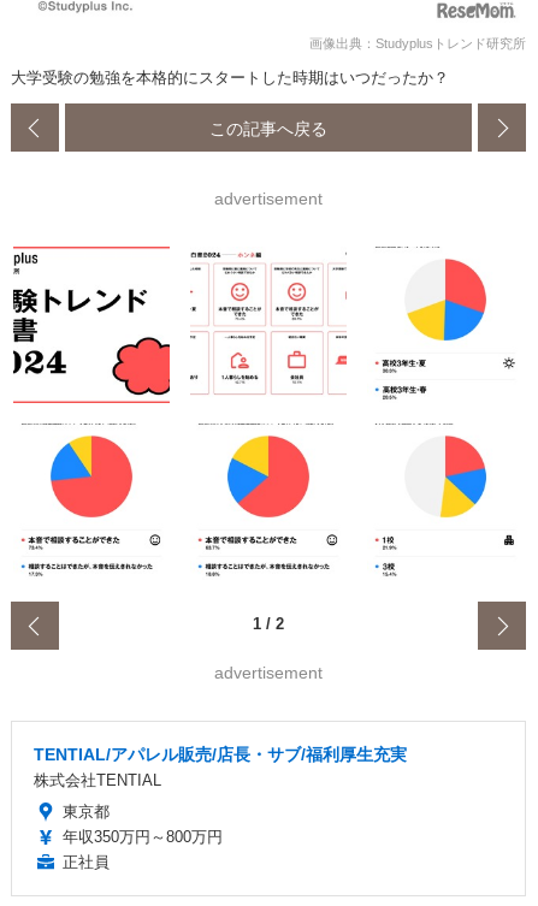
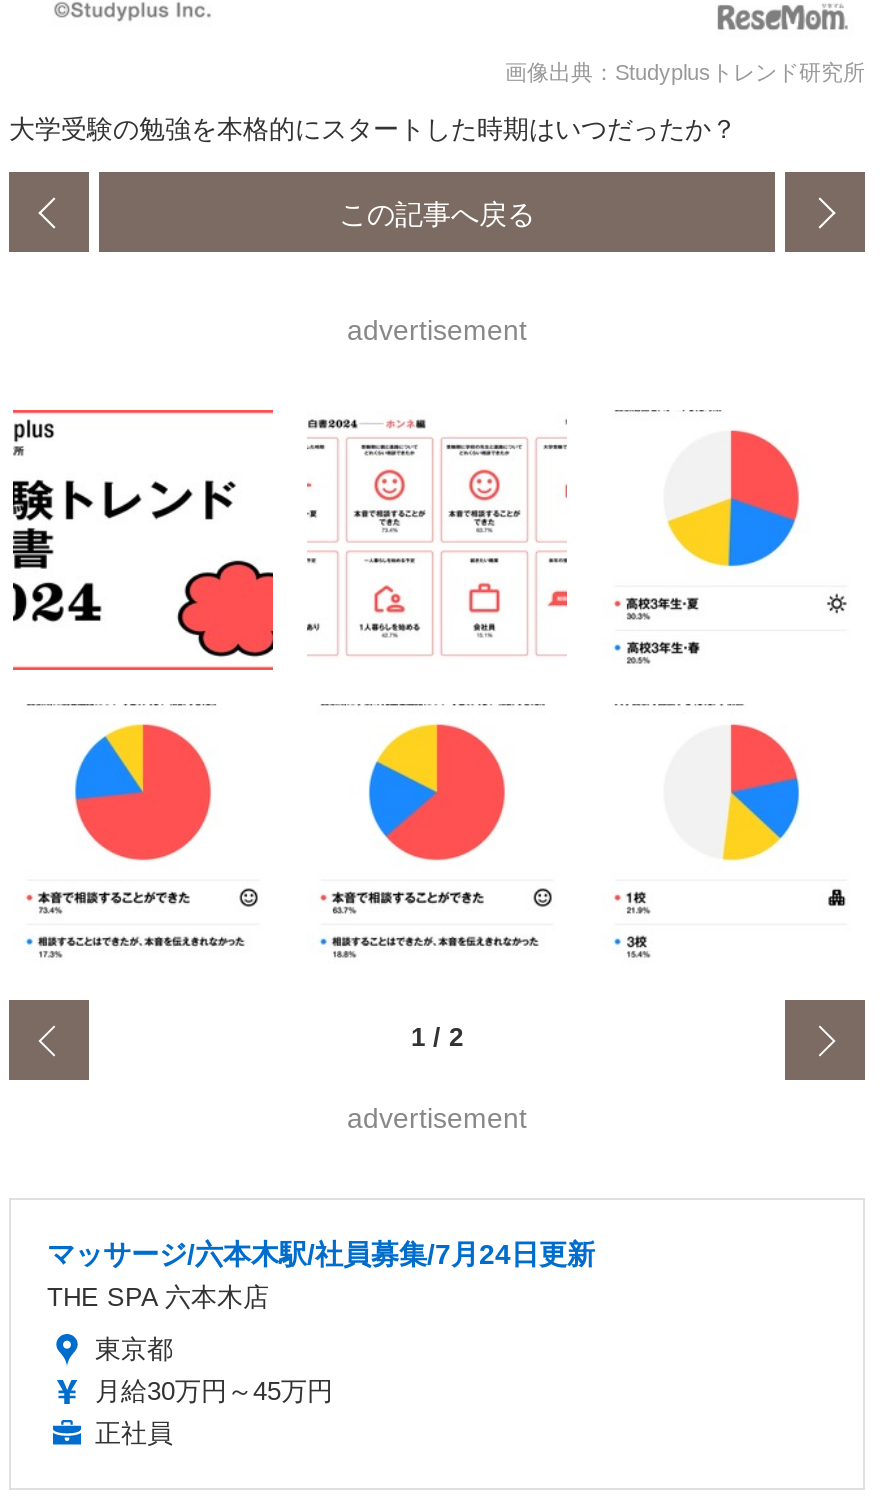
[34,744,407,789] TENTIAL/アパレル販売/店長・サブ/福利厚生充実 | 株式会社TENTIAL -> [47,1237,595,1311] マッサージ/六本木駅/社員募集/7月24日更新 | THE SPA 六本木店
[63,827,223,845] 年収350万円～800万円 -> [95,1375,333,1405] 月給30万円～45万円

